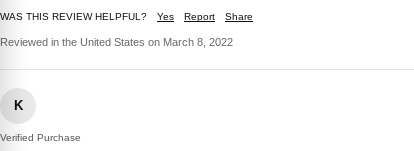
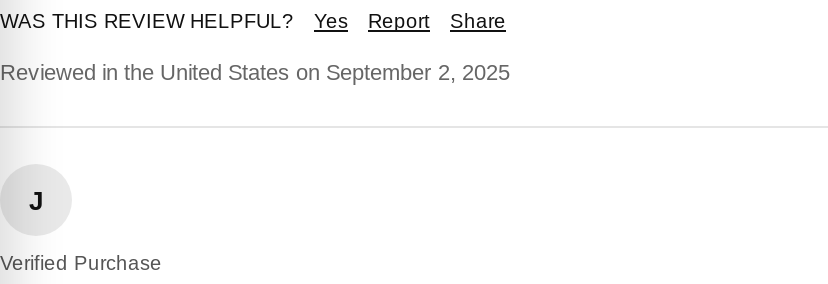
[0,36,233,48] Reviewed in the United States on March 8, 2022 -> [0,61,510,85] Reviewed in the United States on September 2, 2025
[13,98,22,113] K -> [29,186,43,216] J

